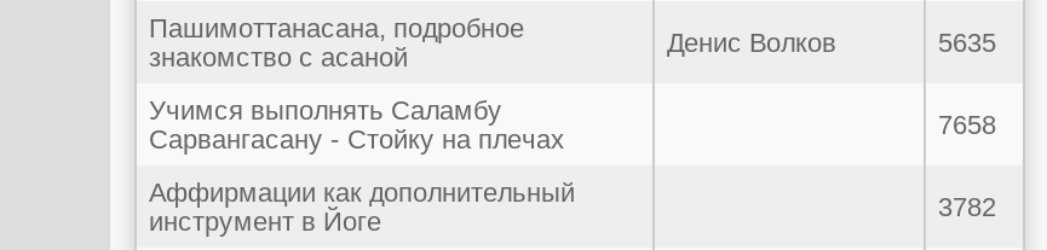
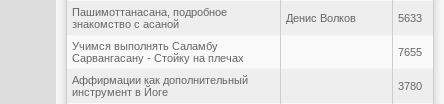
[938,29,996,57] 5635 -> [398,12,422,24] 5633
[938,111,996,140] 7658 -> [398,46,422,58] 7655
[938,193,996,222] 3782 -> [398,80,422,92] 3780

